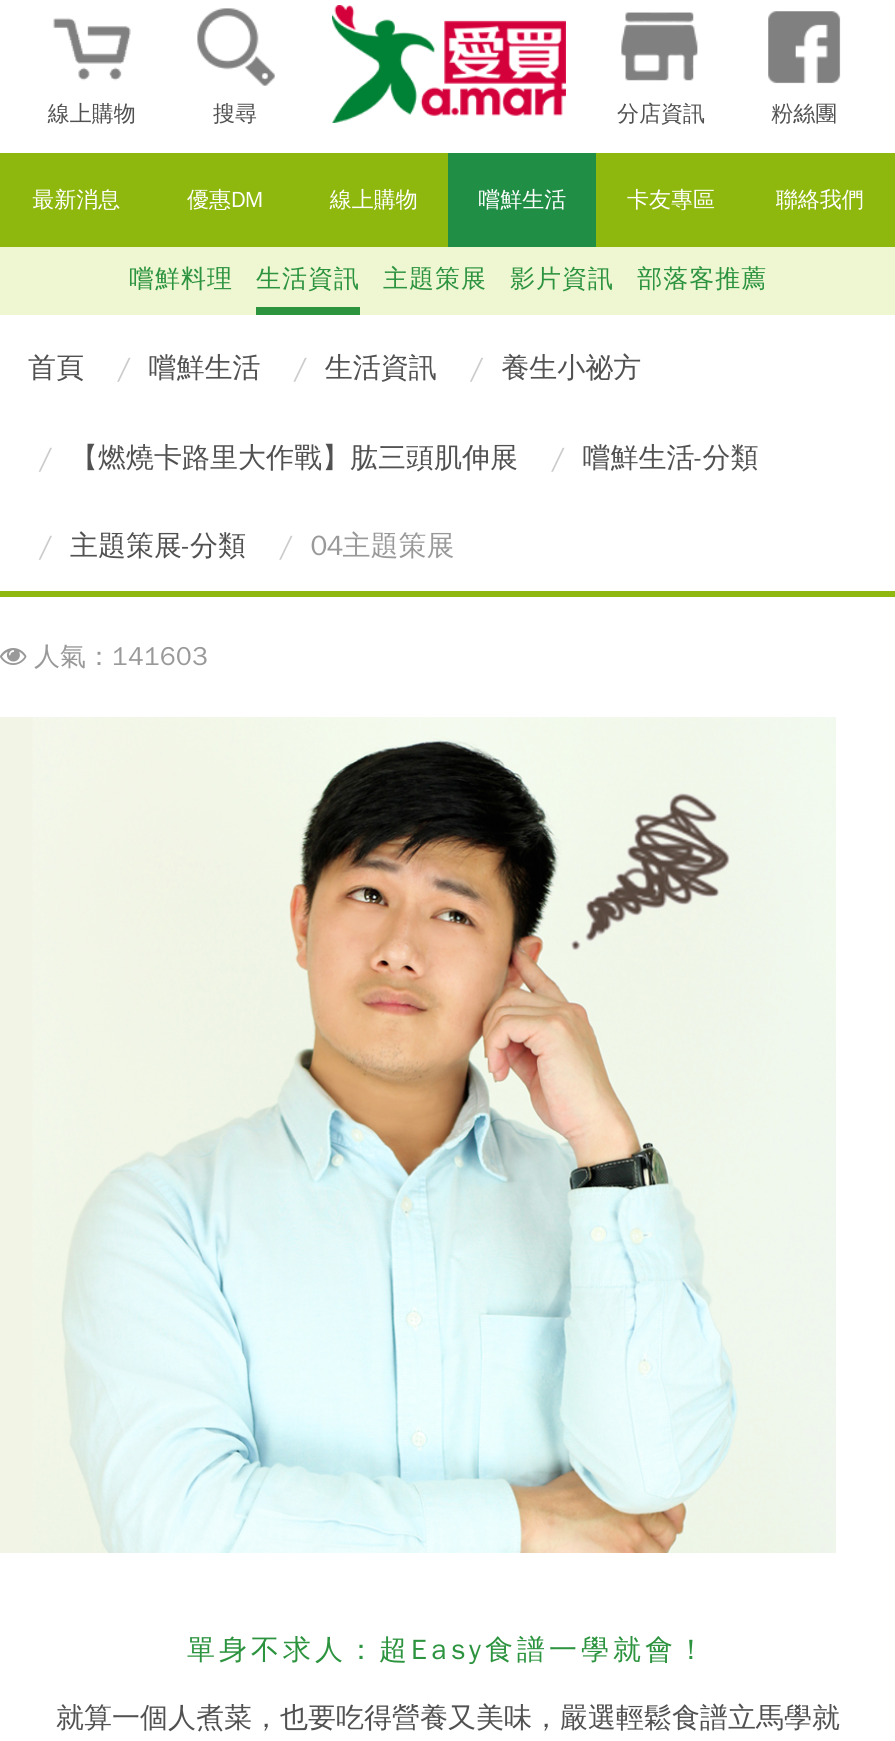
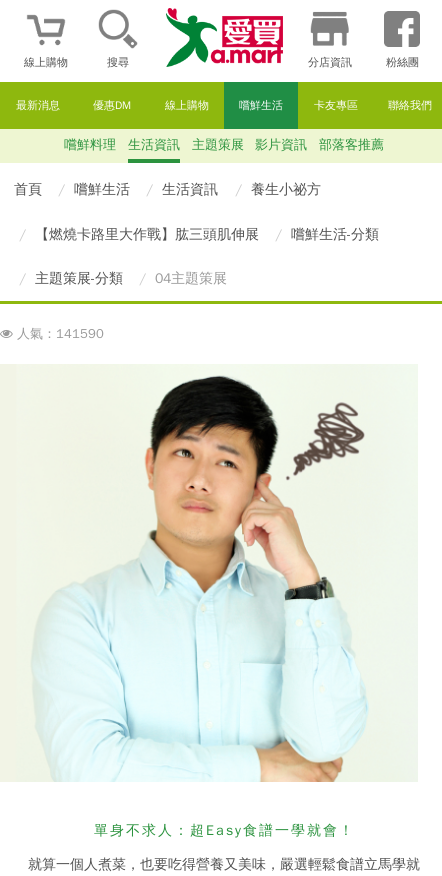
[34,640,208,674] 人氣：141603 -> [17,325,104,342] 人氣：141590

